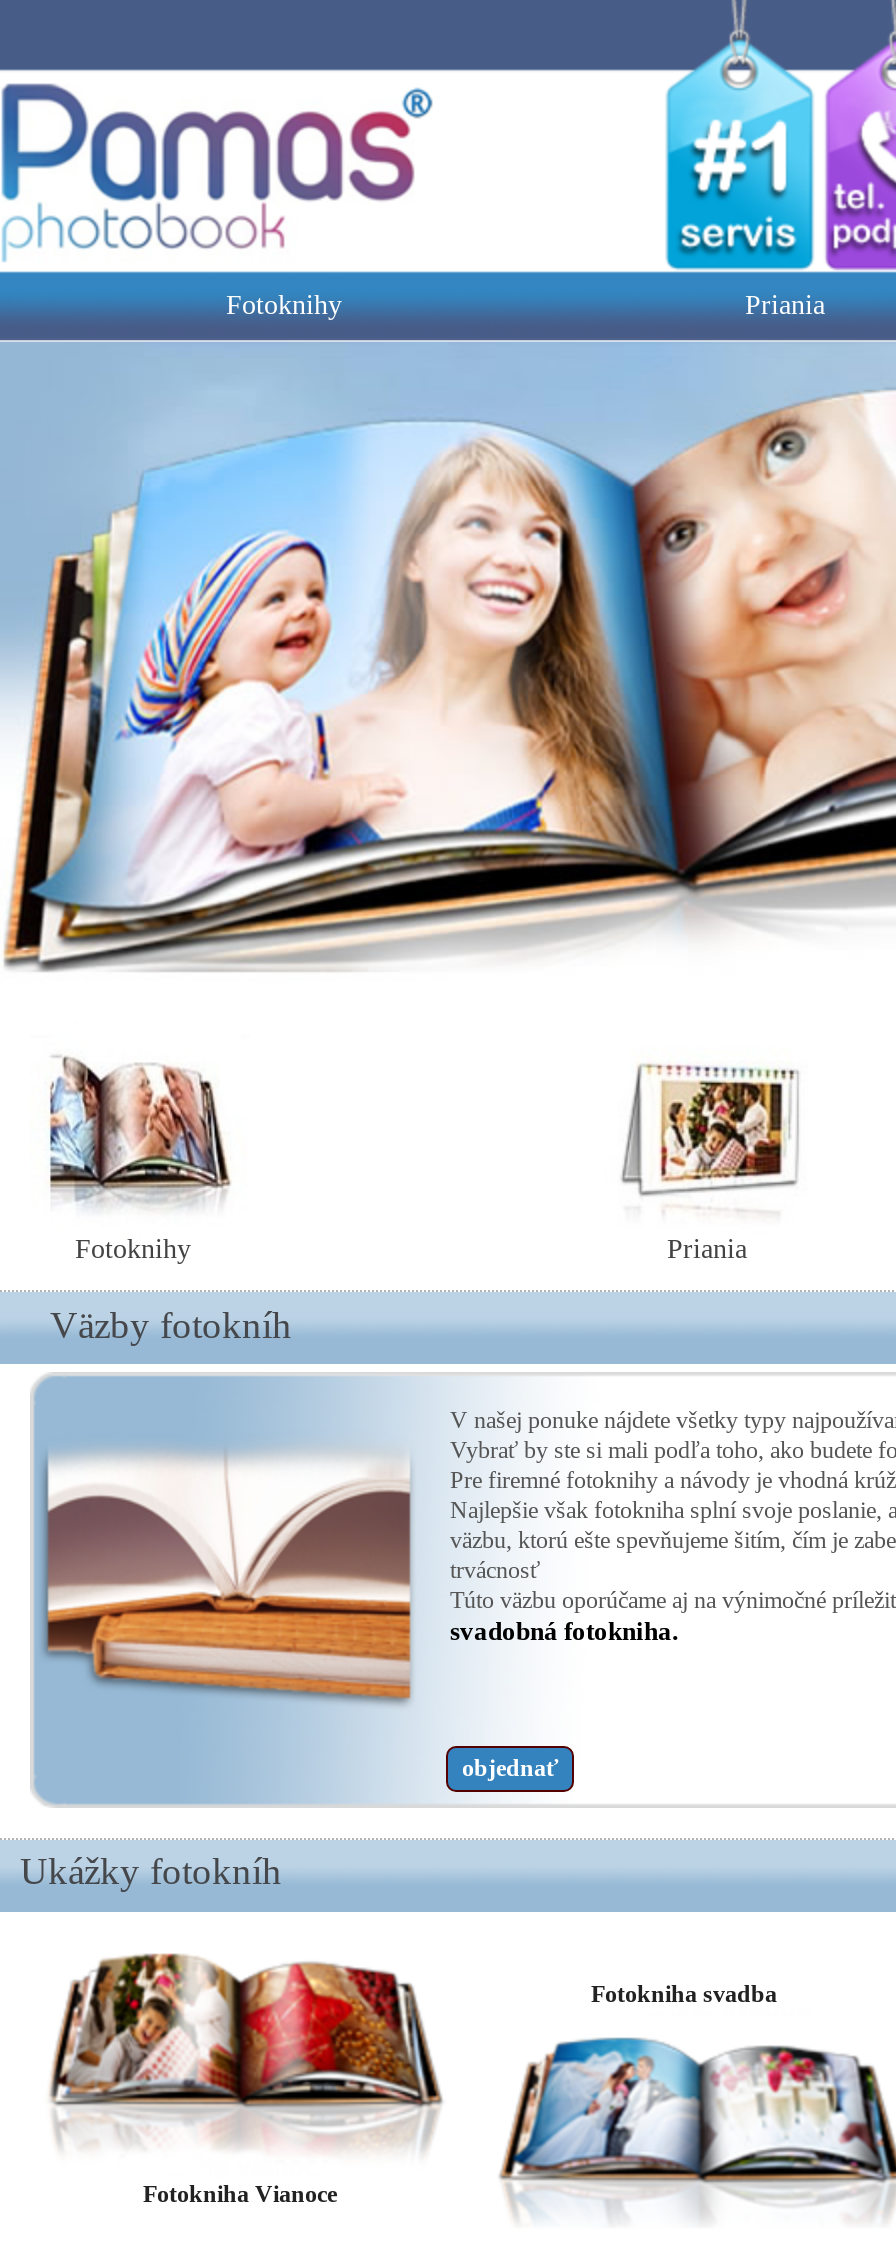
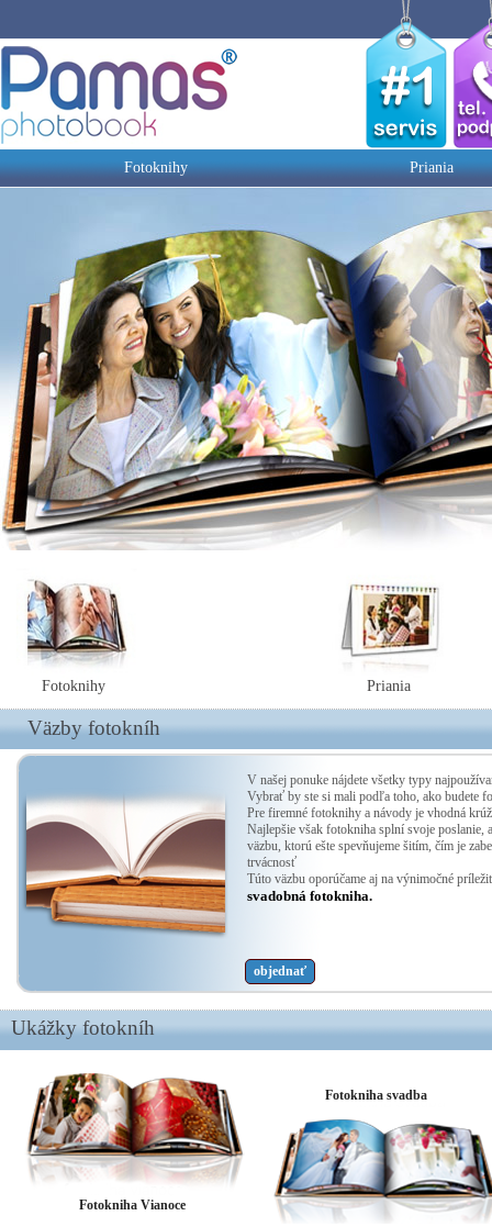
[14,384,890,1000] [image] -> [7,210,489,550] [image]

